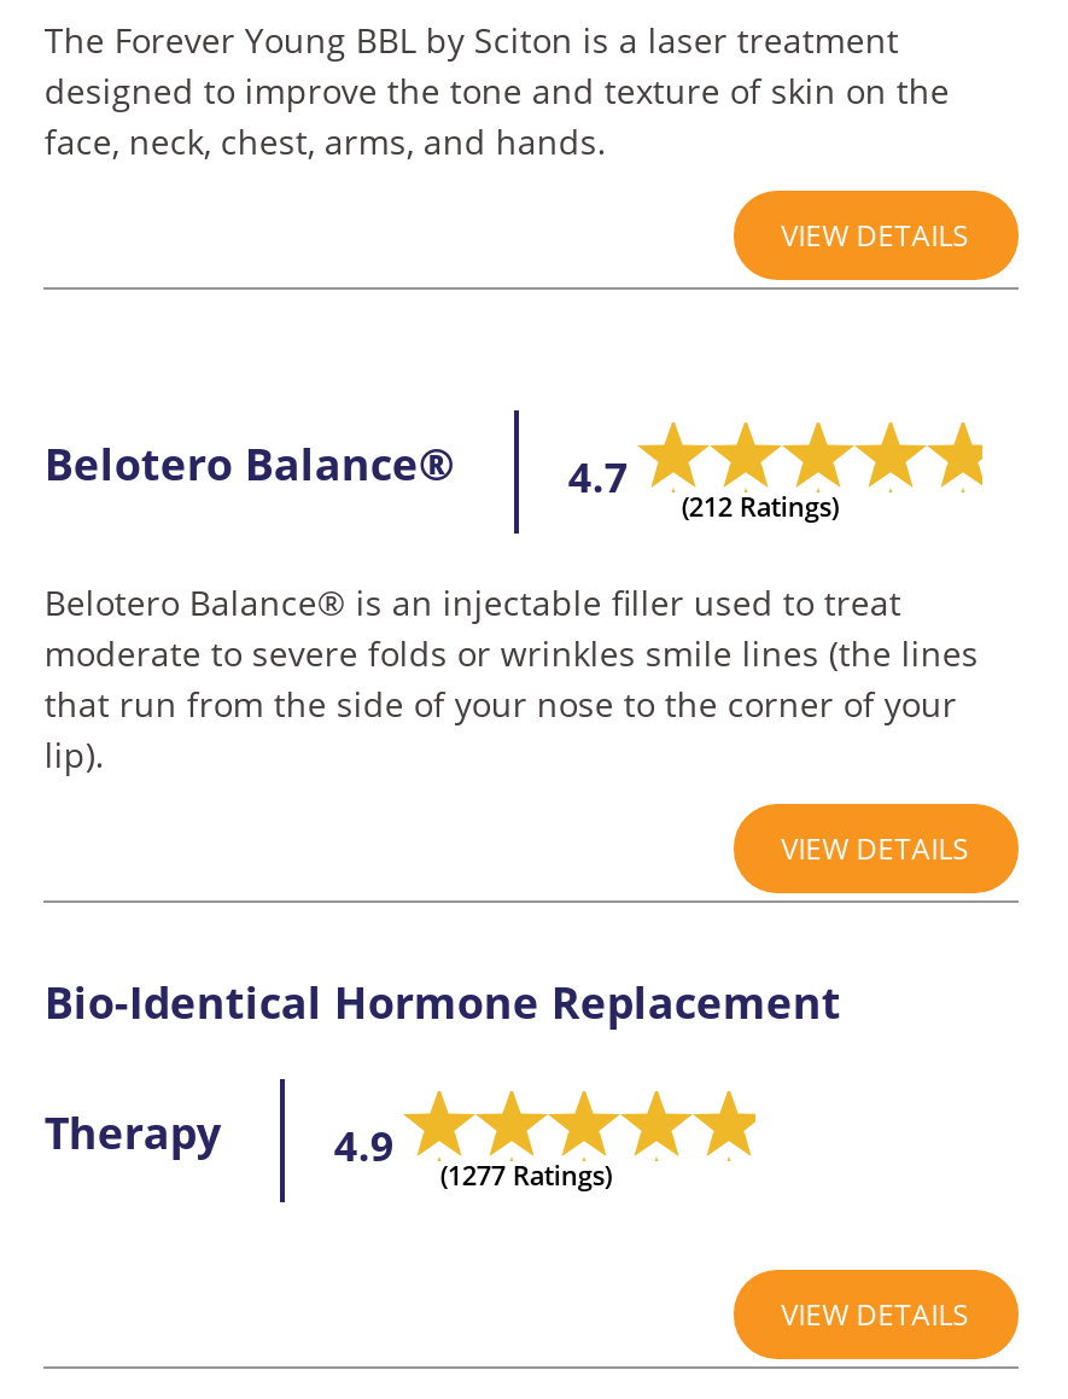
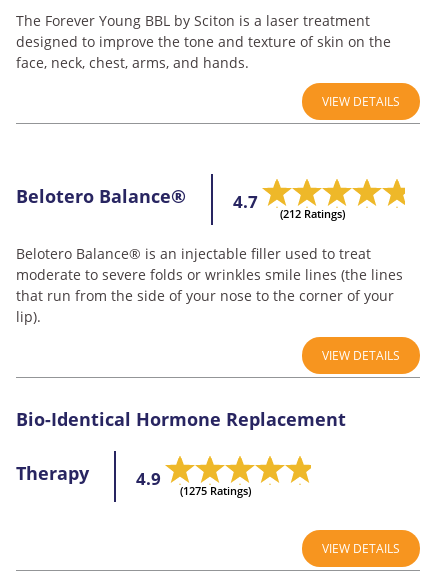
[440,1156,612,1193] (1277 Ratings) -> [180,483,251,498] (1275 Ratings)

